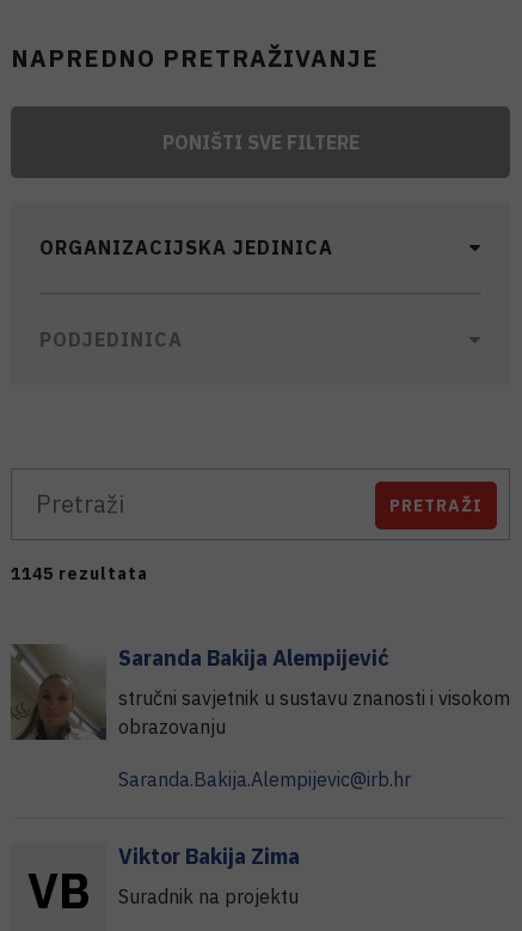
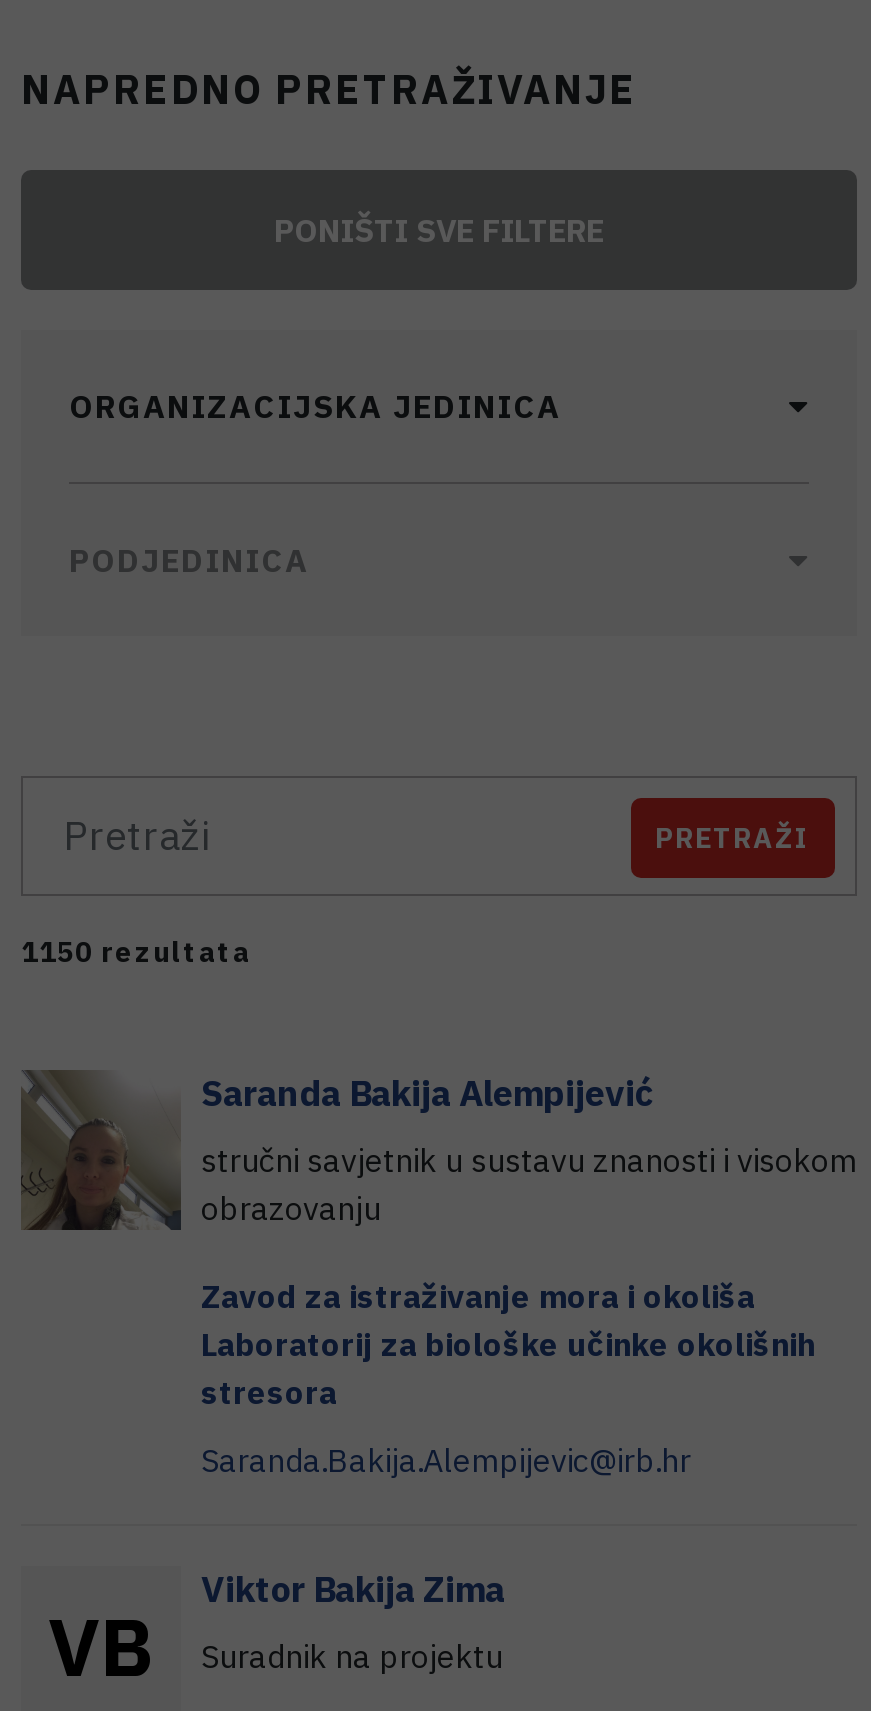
[11,563,148,584] 1145 rezultata -> [21,934,251,970] 1150 rezultata
none -> [201,1276,815,1412] Zavod za istraživanje mora i okoliša | Laboratorij za biološke učinke okolišnih | stresora

